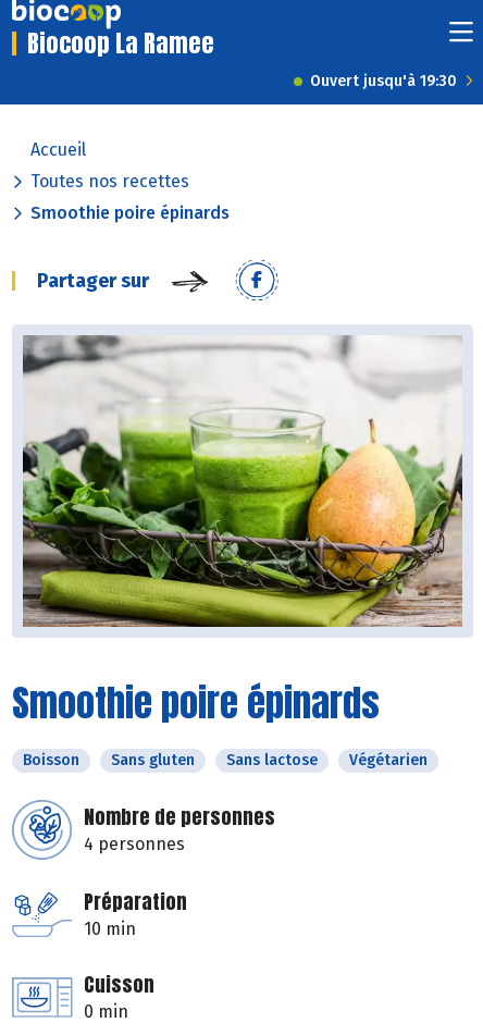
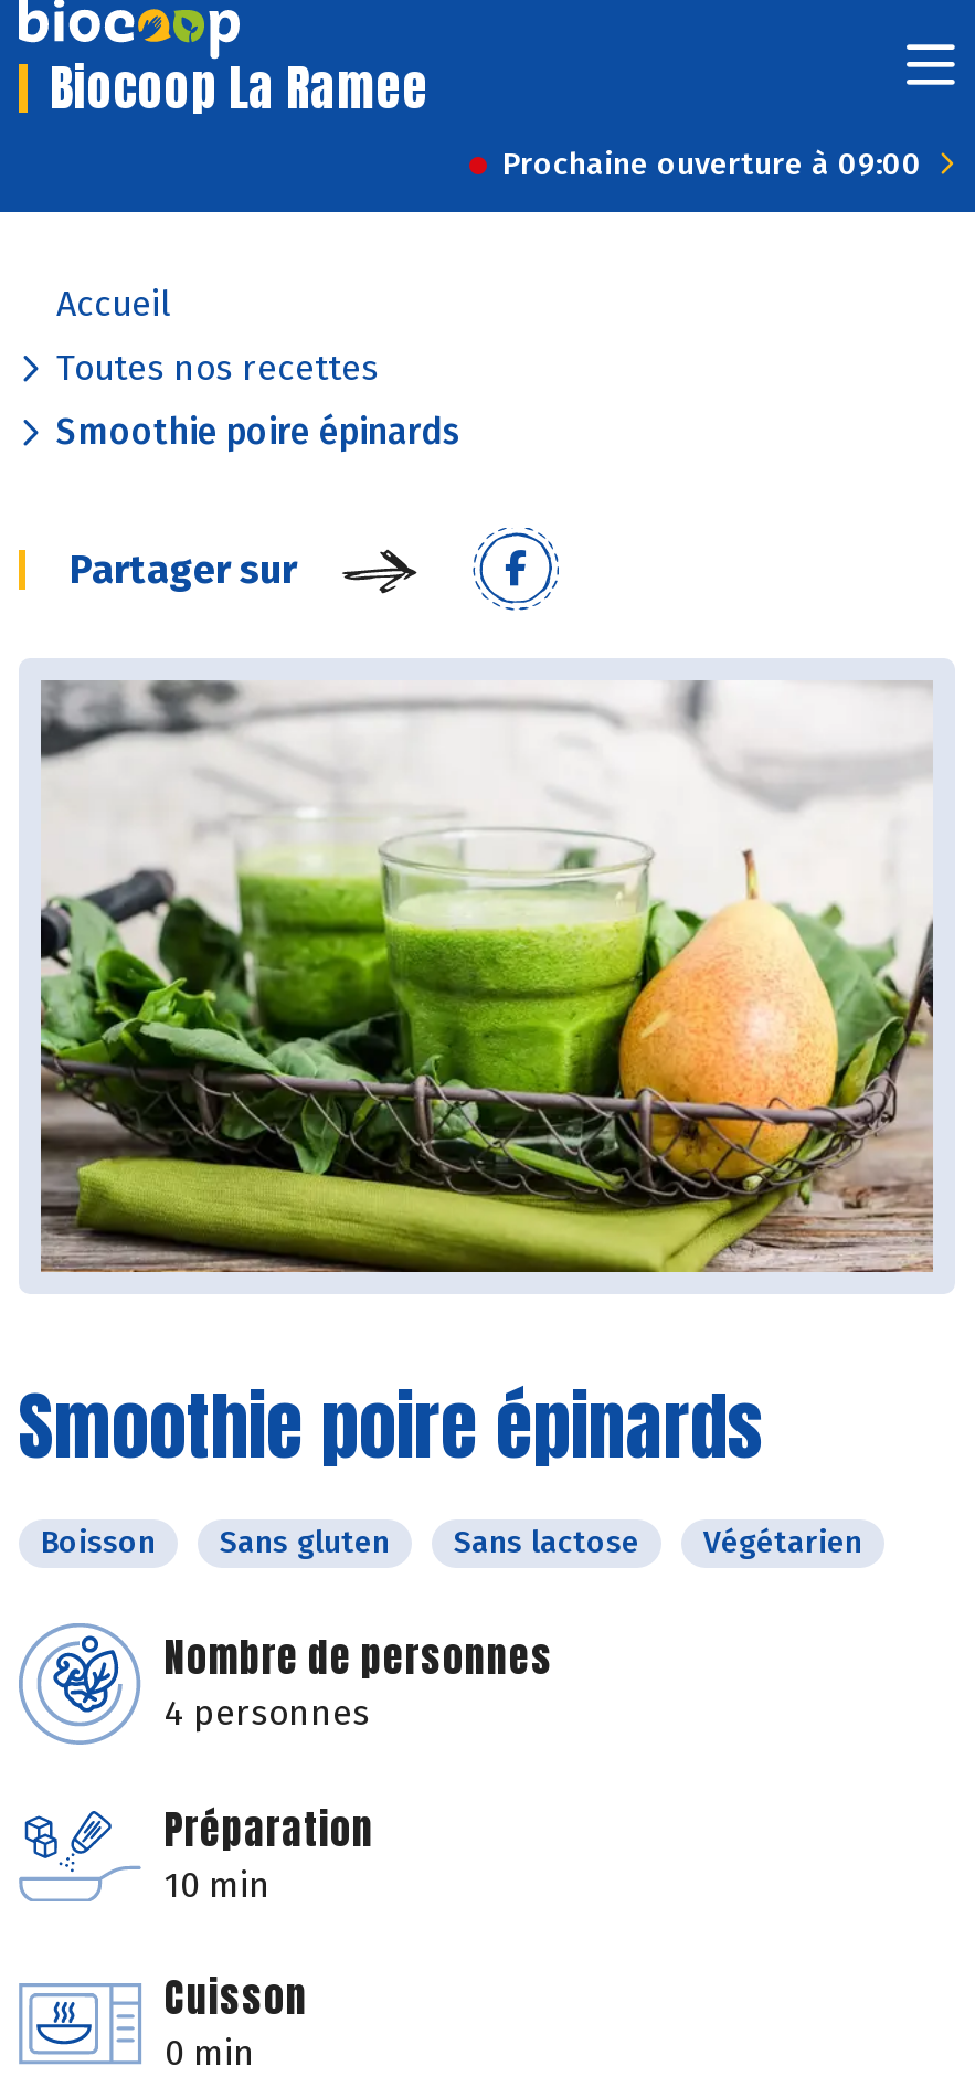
[310,72,457,90] Ouvert jusqu'à 19:30 -> [502,146,922,183] Prochaine ouverture à 09:00

